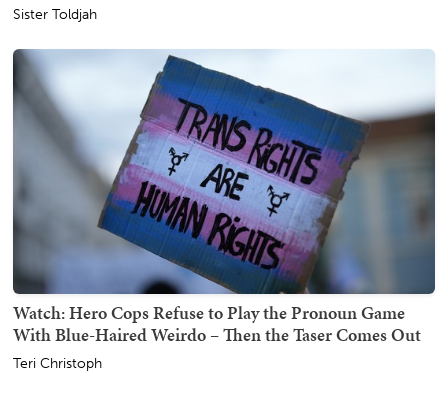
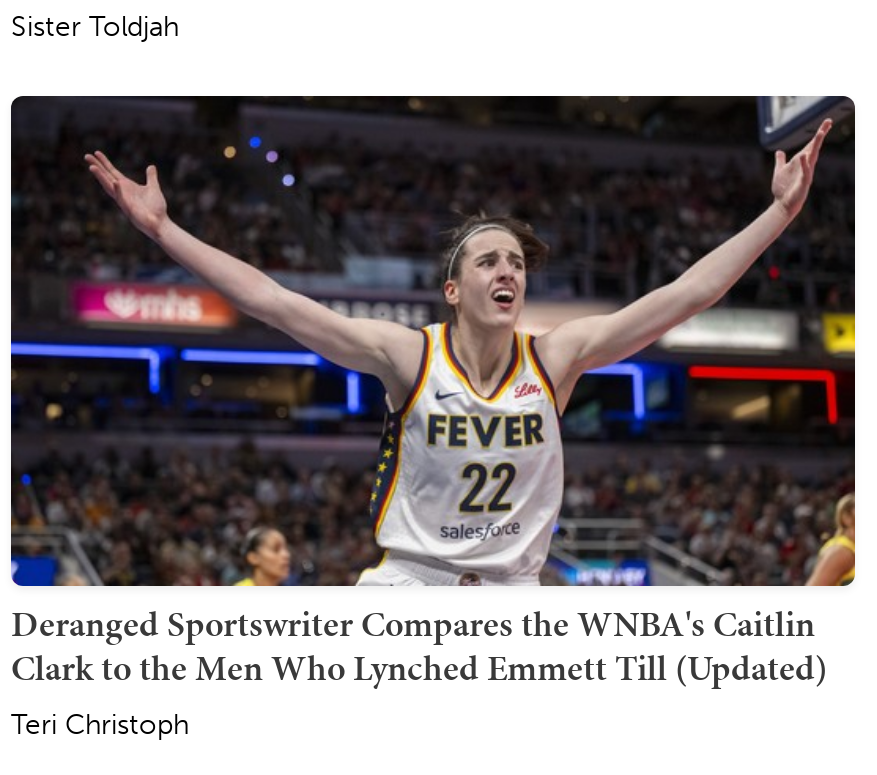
[12,49,436,347] [image] | Watch: Hero Cops Refuse to Play the Pronoun Game | With Blue-Haired Weirdo – Then the Taser Comes Out -> [9,93,857,691] [image] | Deranged Sportswriter Compares the WNBA's Caitlin | Clark to the Men Who Lynched Emmett Till (Updated)

